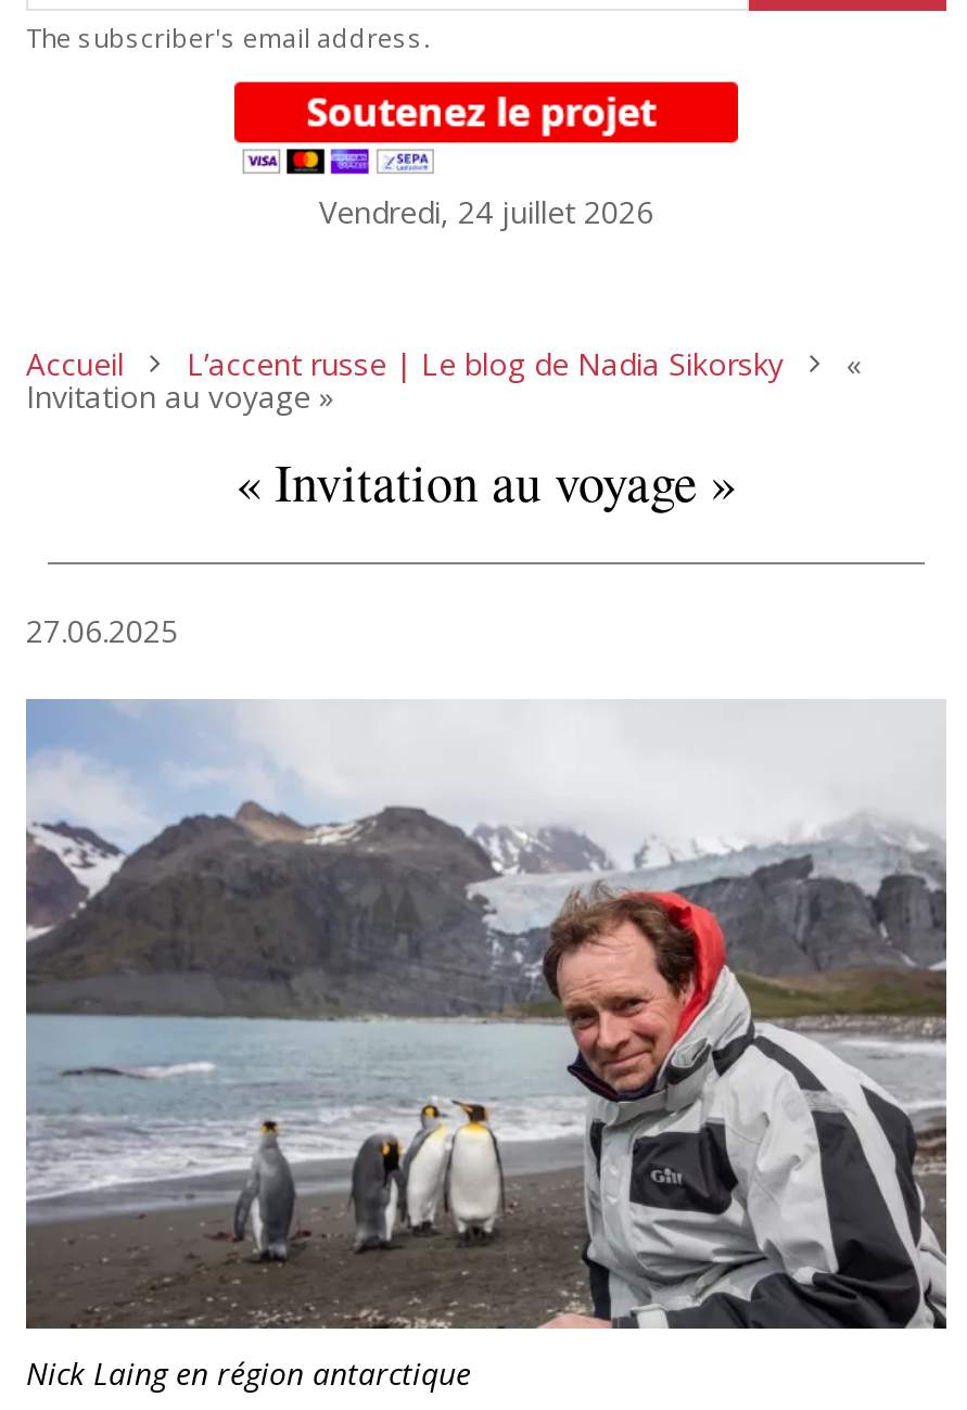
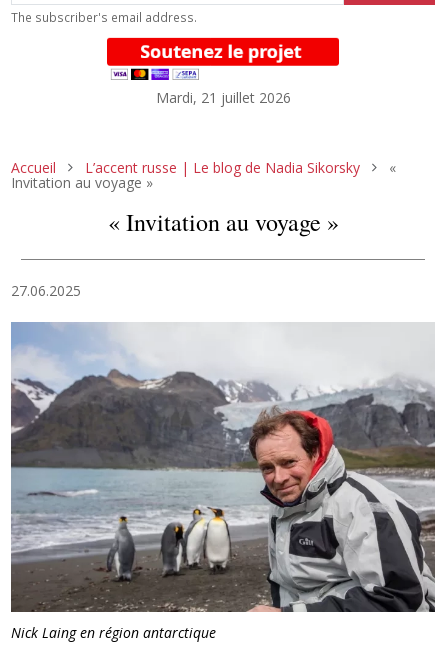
[319,191,653,233] Vendredi, 24 juillet 2026 -> [155,88,290,107] Mardi, 21 juillet 2026

